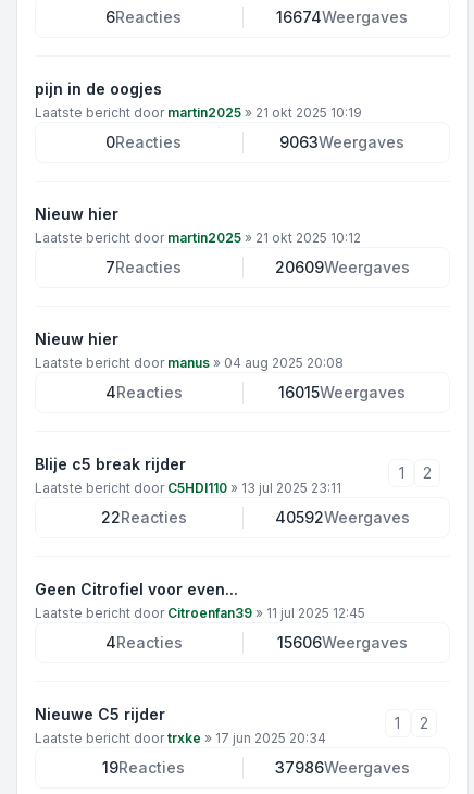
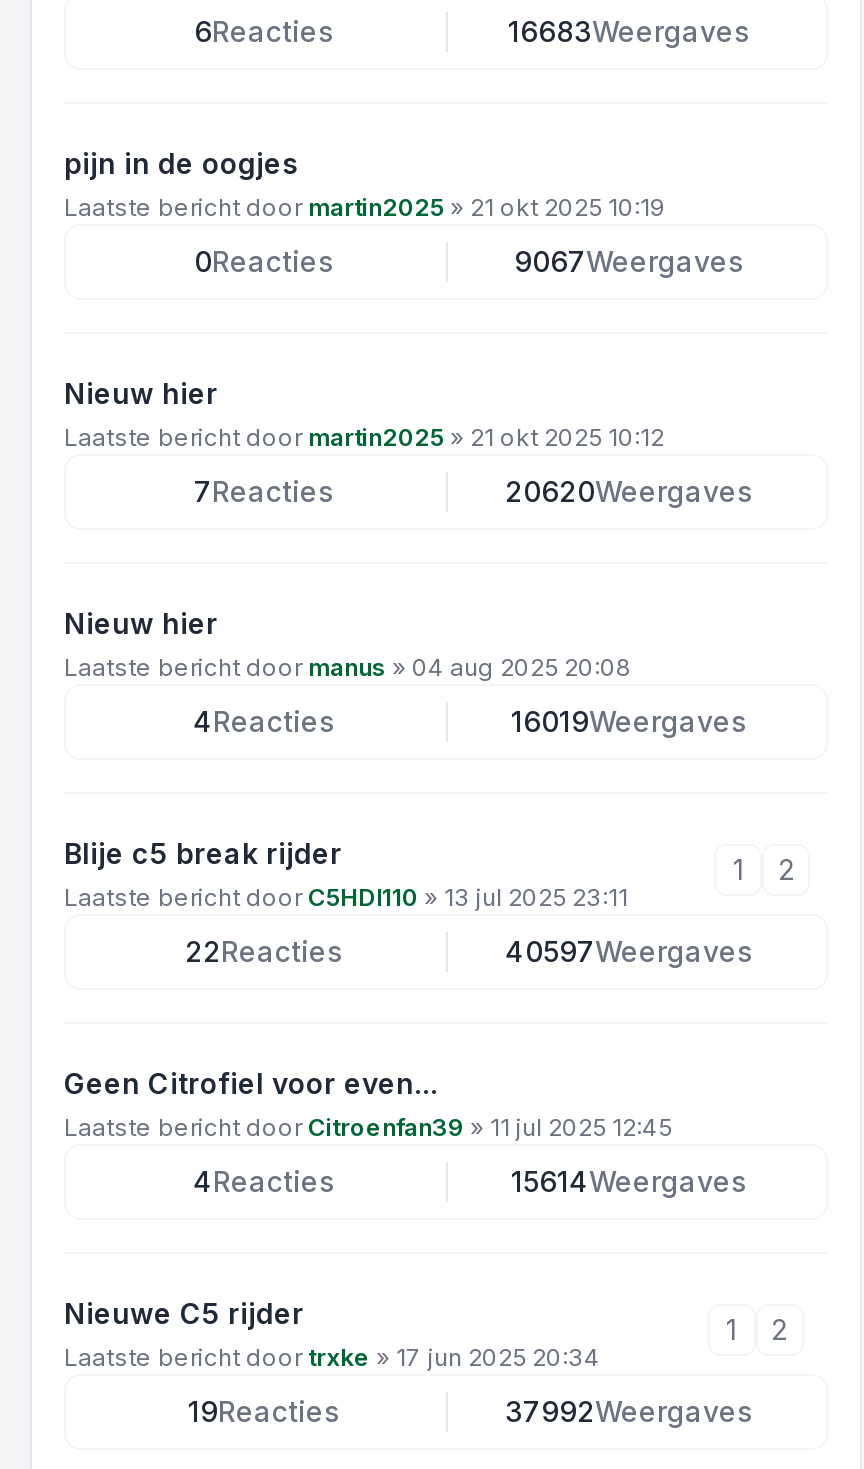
[276,8,408,26] 16674Weergaves -> [508,14,750,48] 16683Weergaves
[279,133,404,151] 9063Weergaves -> [514,244,744,278] 9067Weergaves
[275,258,409,276] 20609Weergaves -> [505,474,753,508] 20620Weergaves
[278,383,406,401] 16015Weergaves -> [511,704,747,738] 16019Weergaves
[275,508,409,526] 40592Weergaves -> [505,934,753,968] 40597Weergaves
[277,633,407,652] 15606Weergaves -> [511,1164,747,1198] 15614Weergaves
[275,758,409,777] 37986Weergaves -> [505,1394,753,1428] 37992Weergaves

